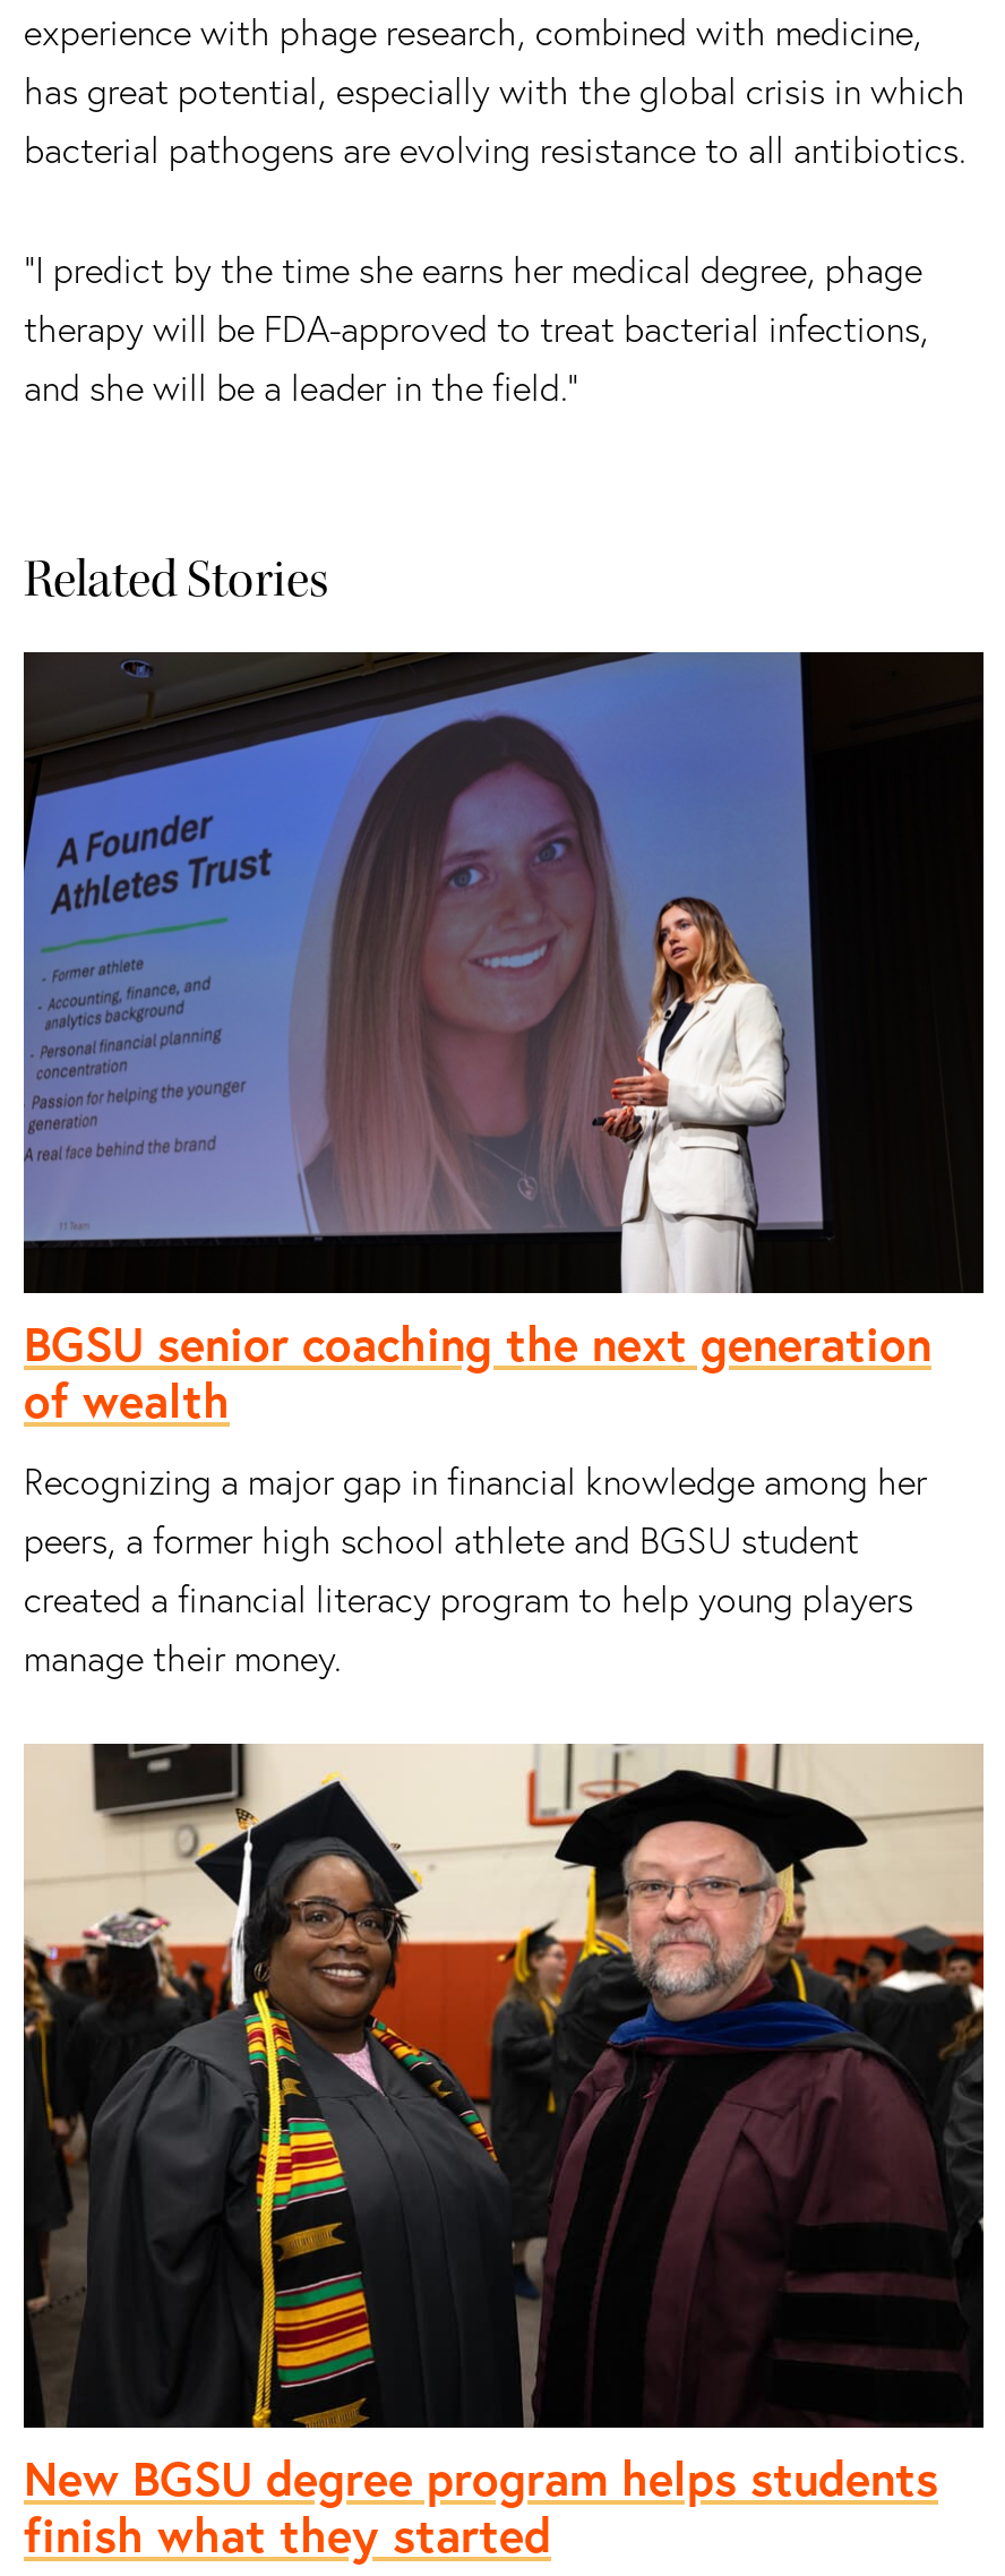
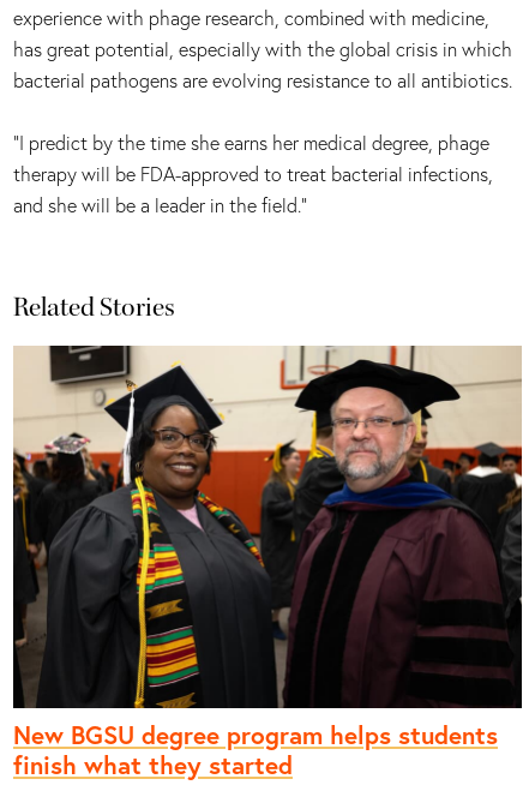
[22,650,986,1680] [image] | BGSU senior coaching the next generation | of wealth | Recognizing a major gap in financial knowledge among her | peers, a former high school athlete and BGSU student | created a financial literacy program to help young players | manage their money. -> none

